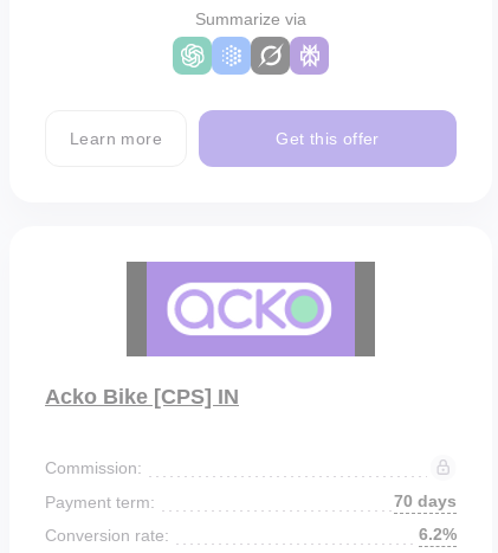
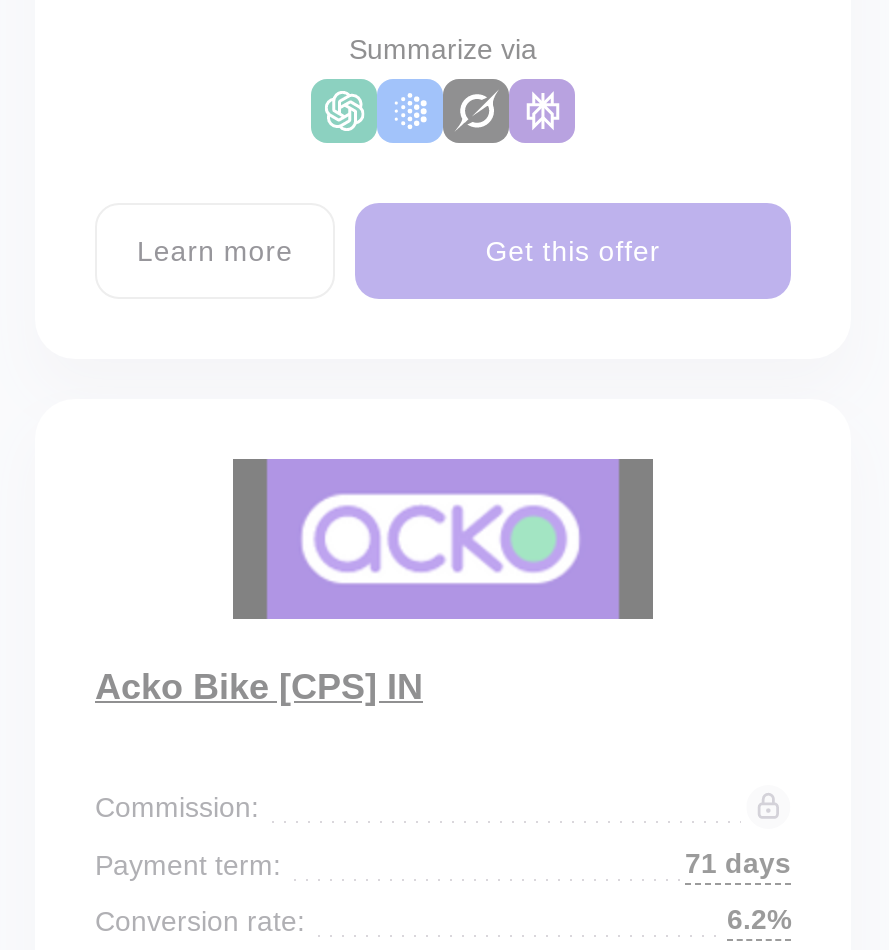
[394,491,457,510] 70 days -> [685,847,791,879] 71 days

